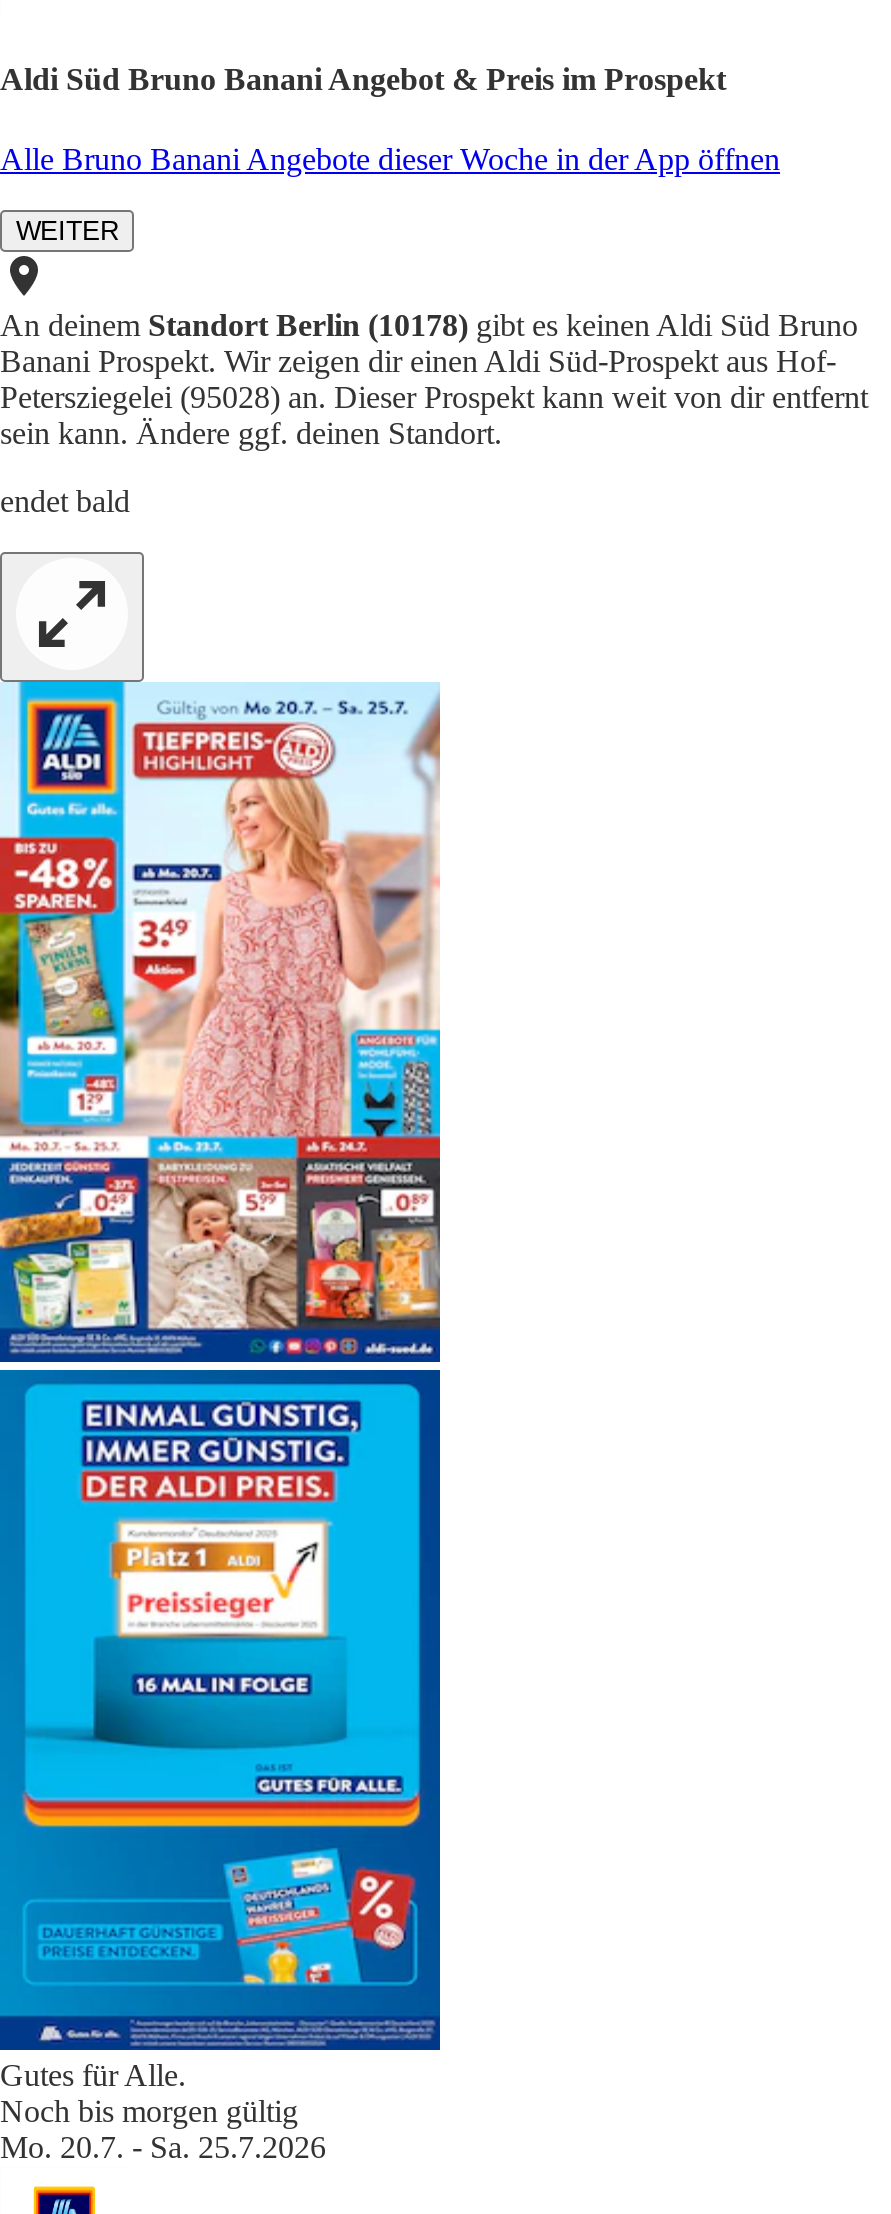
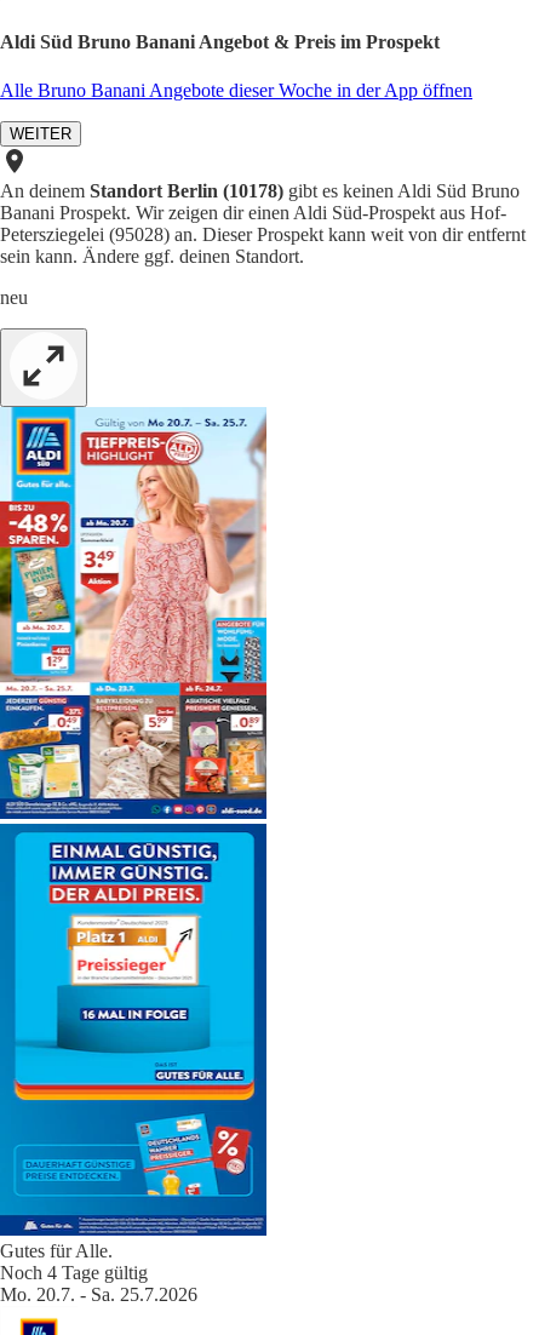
[0,483,130,517] endet bald -> [0,287,28,307] neu
[0,2093,298,2127] Noch bis morgen gültig -> [0,1262,148,1282] Noch 4 Tage gültig

